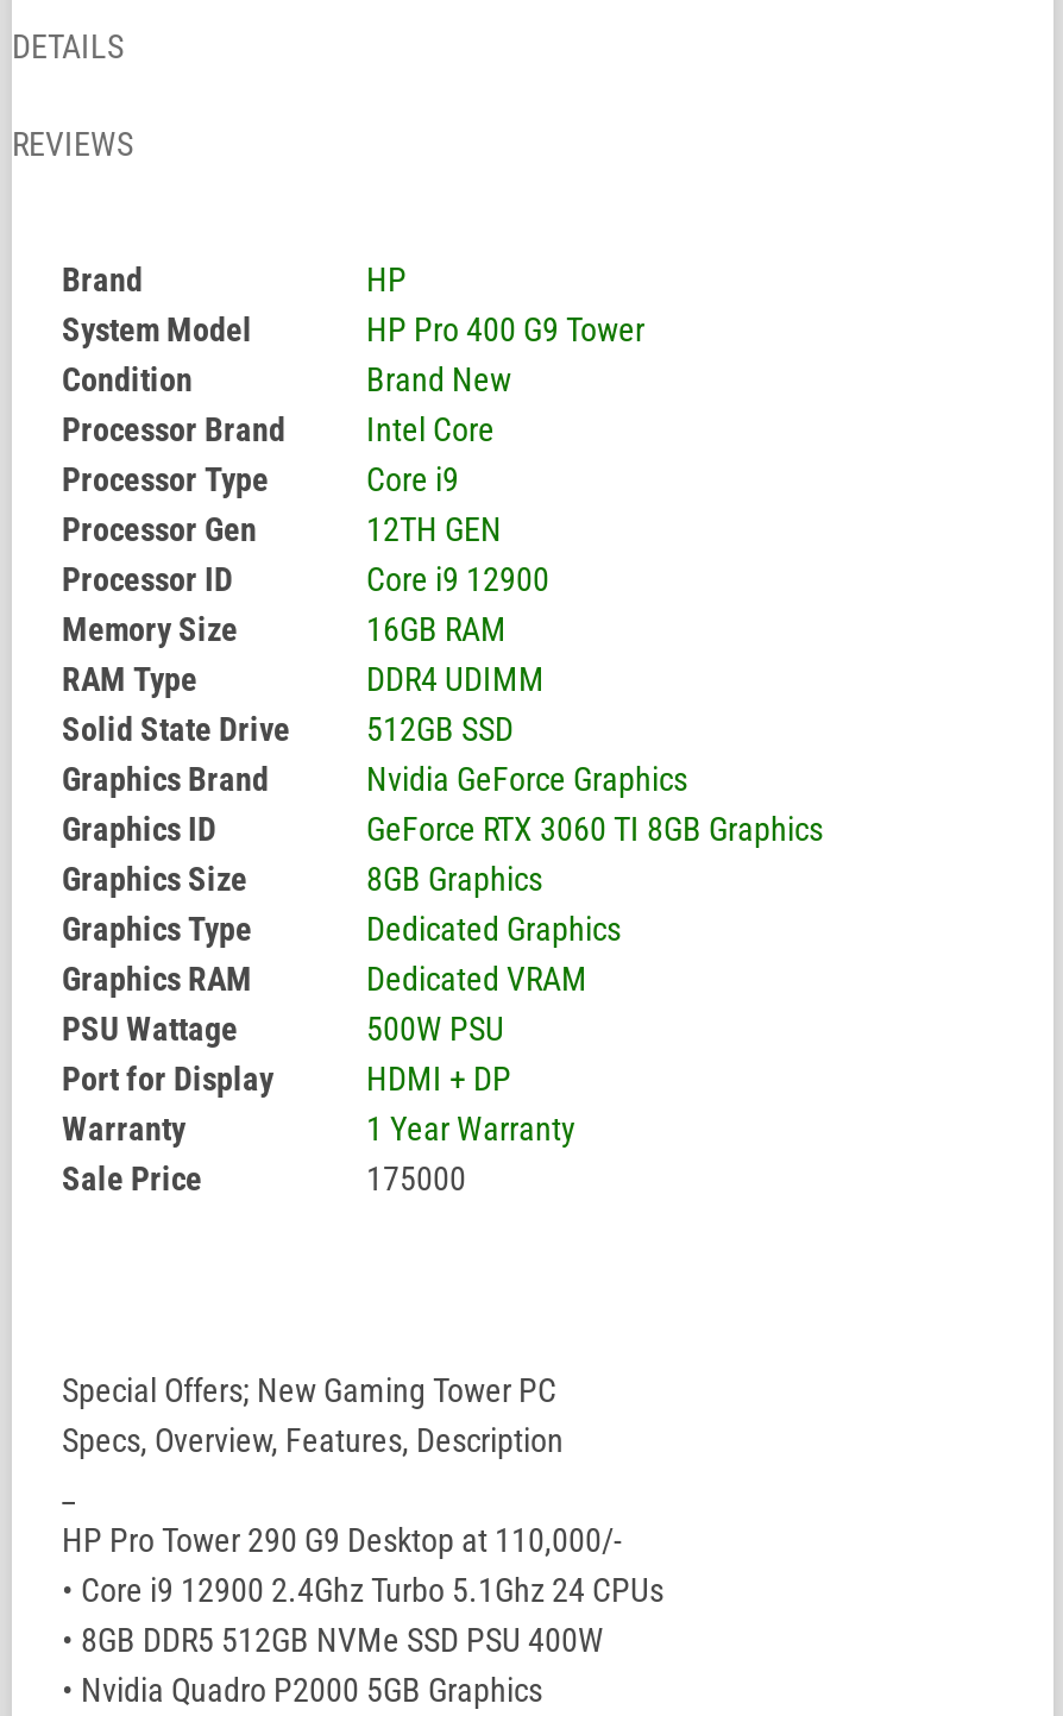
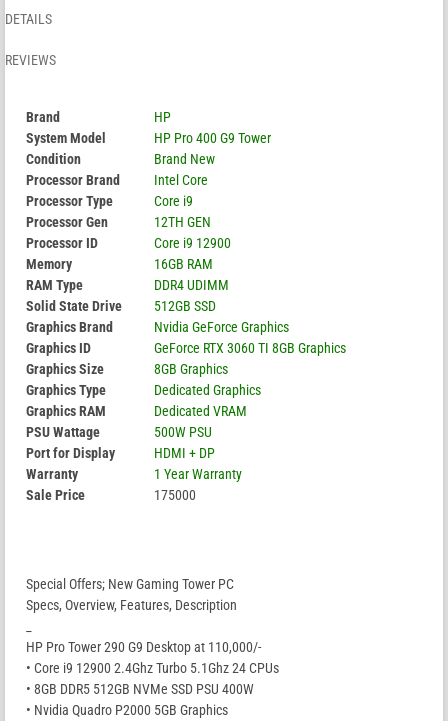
[62,610,238,648] Memory Size -> [26,256,72,272] Memory

